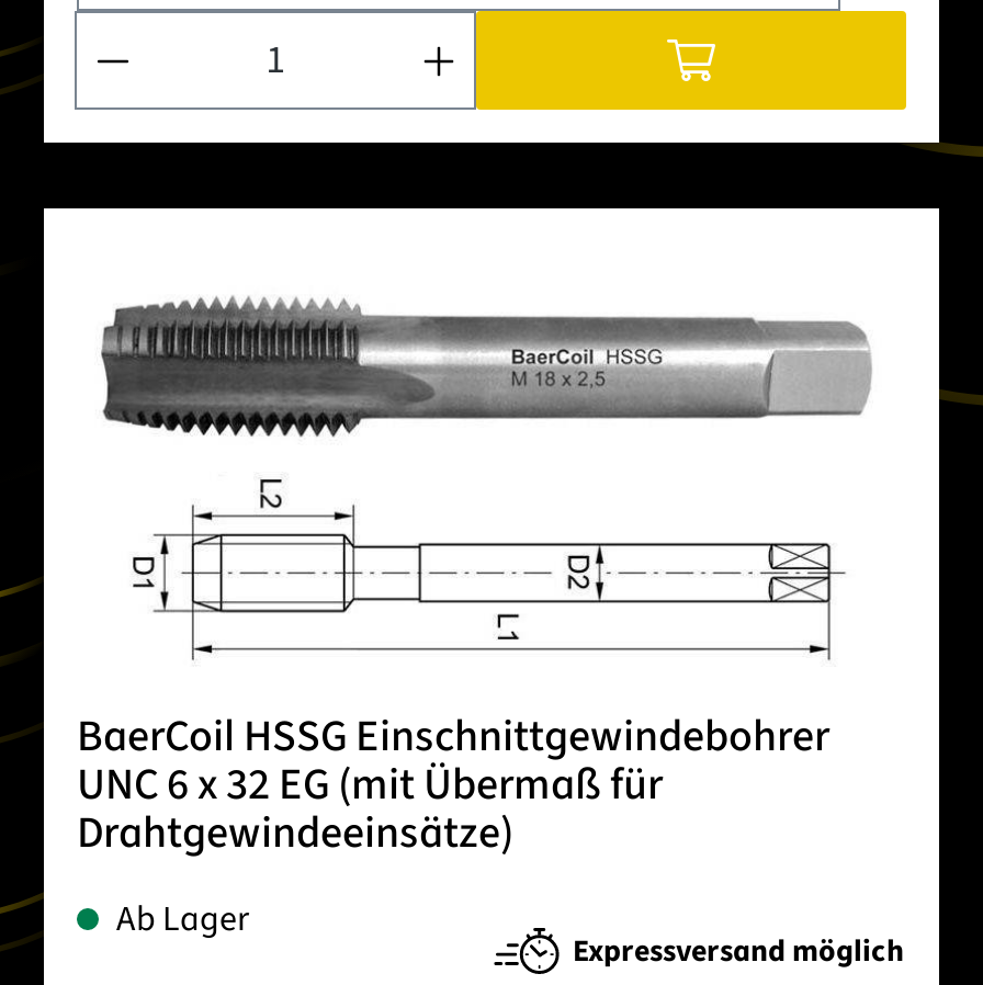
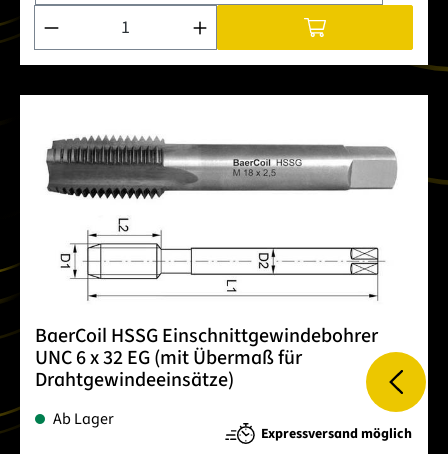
none -> [365,351,427,413] [image]

